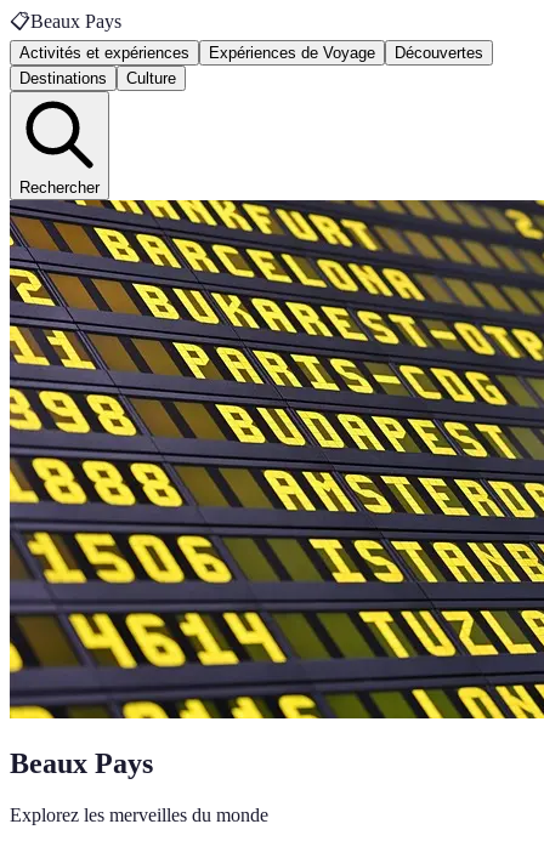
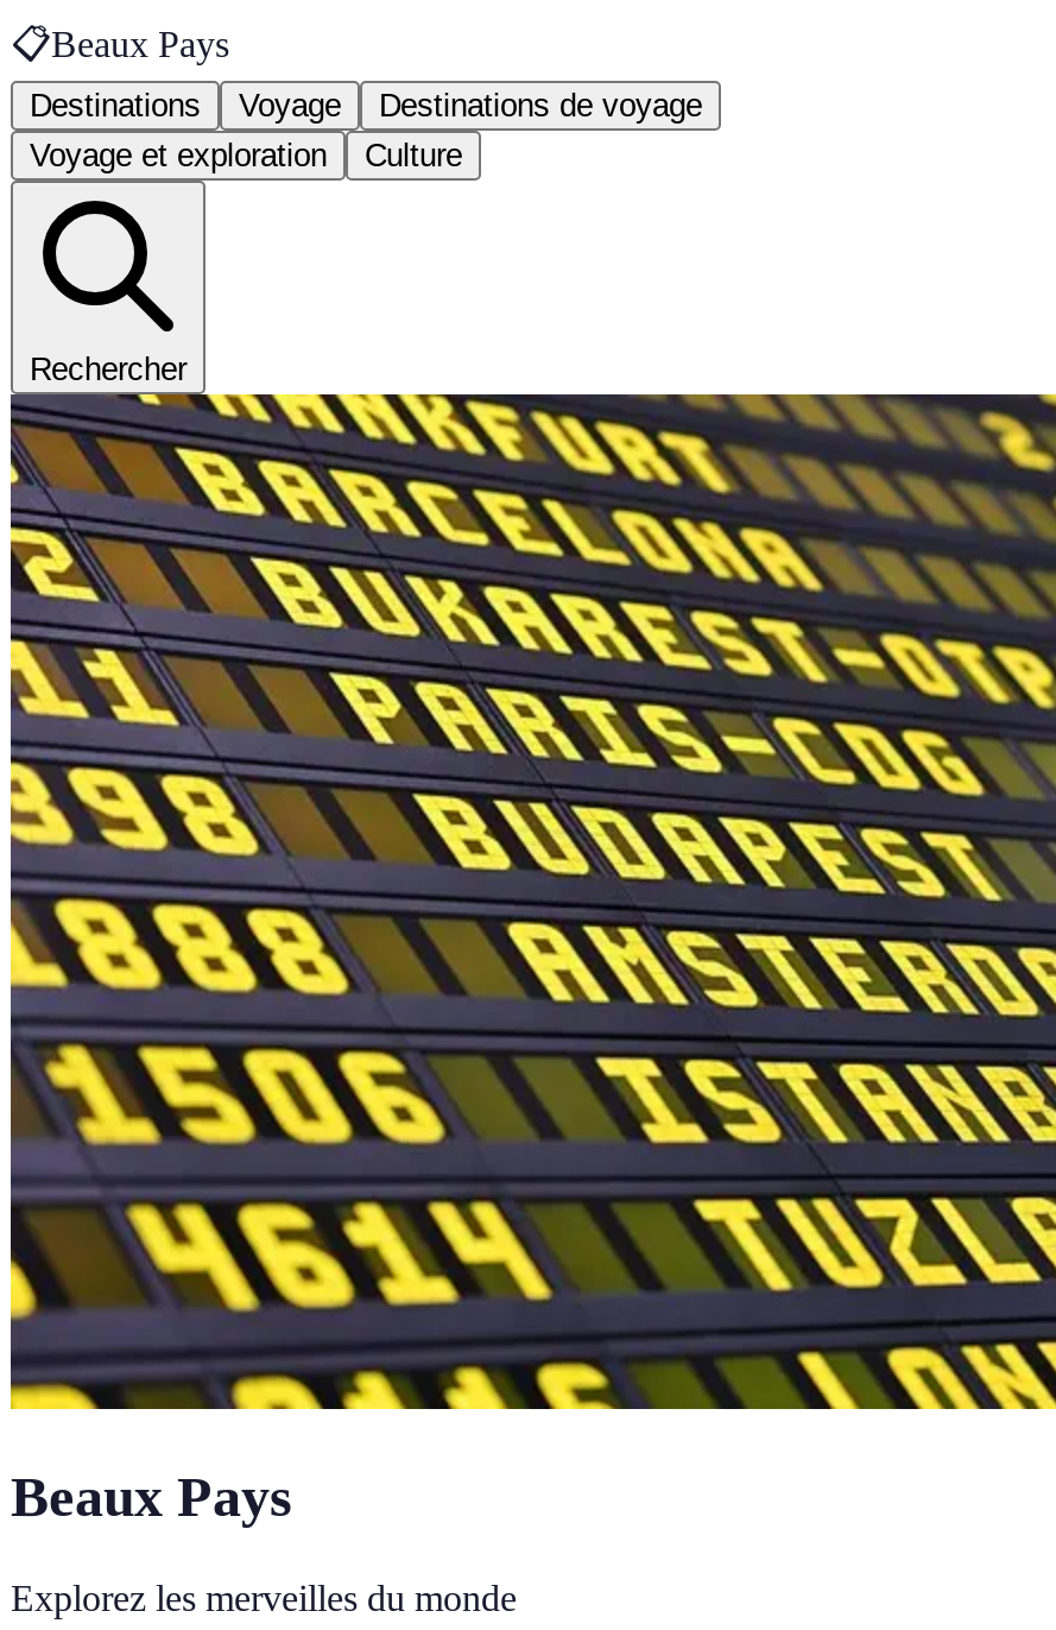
[19,44,483,62] Activités et expériences | Expériences de Voyage | Découvertes -> none
moved [19,69,107,87] -> [30,88,201,124]: Destinations
none -> [30,88,702,173] Voyage | Destinations de voyage | Voyage et exploration

